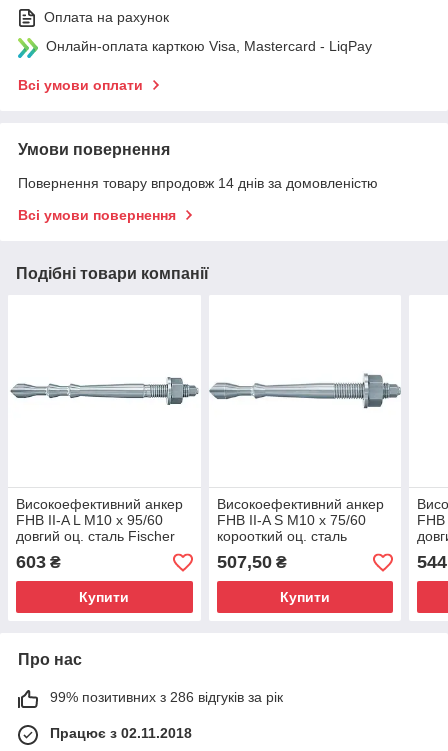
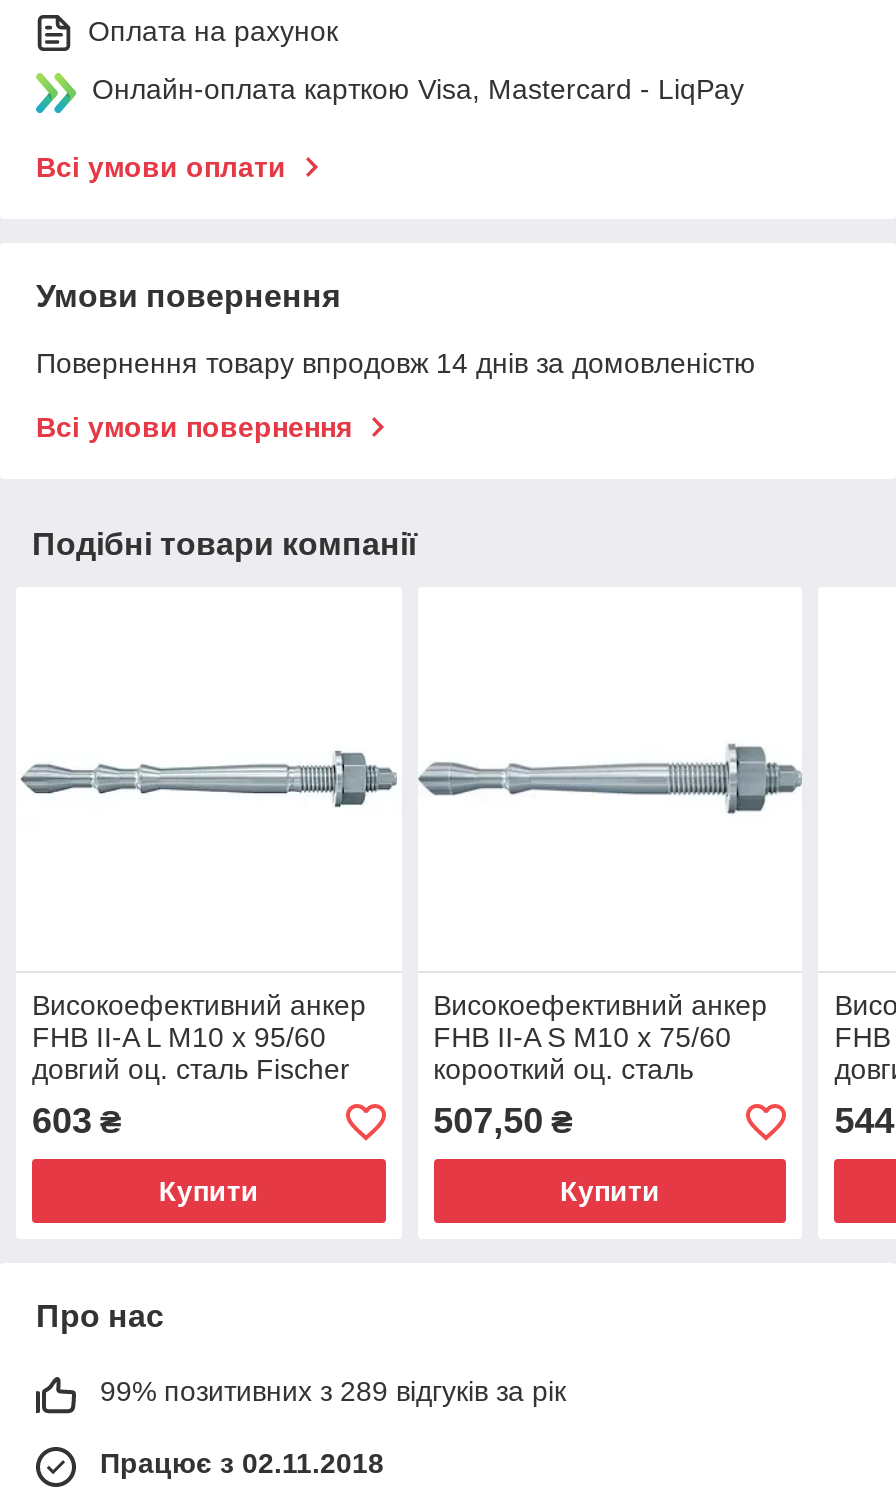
[50,689,283,705] 99% позитивних з 286 відгуків за рік -> [100,1375,566,1407] 99% позитивних з 289 відгуків за рік

